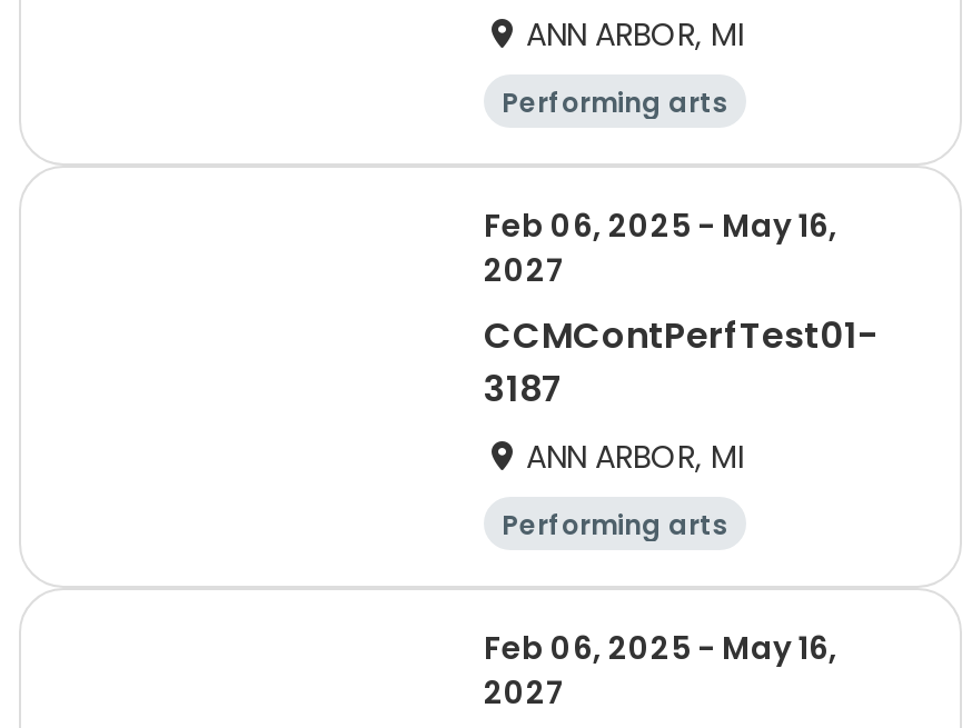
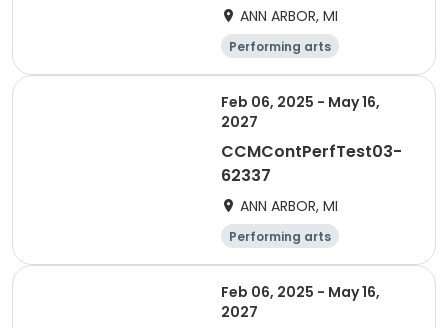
[484,310,877,415] CCMContPerfTest01- | 3187 -> [221,140,402,187] CCMContPerfTest03- | 62337

